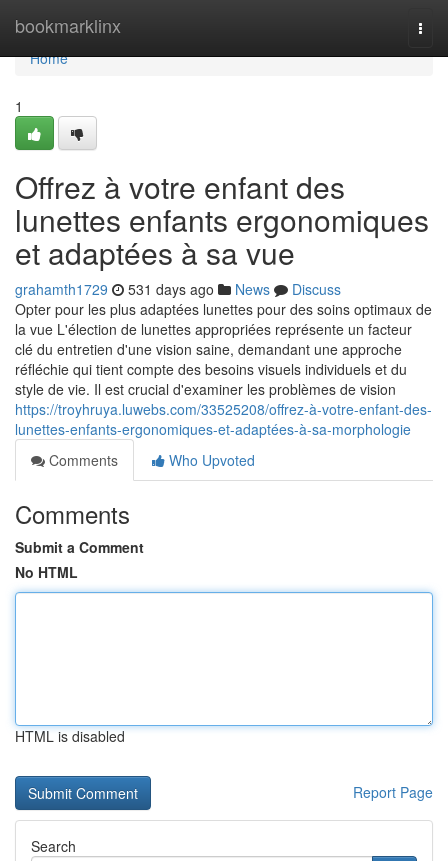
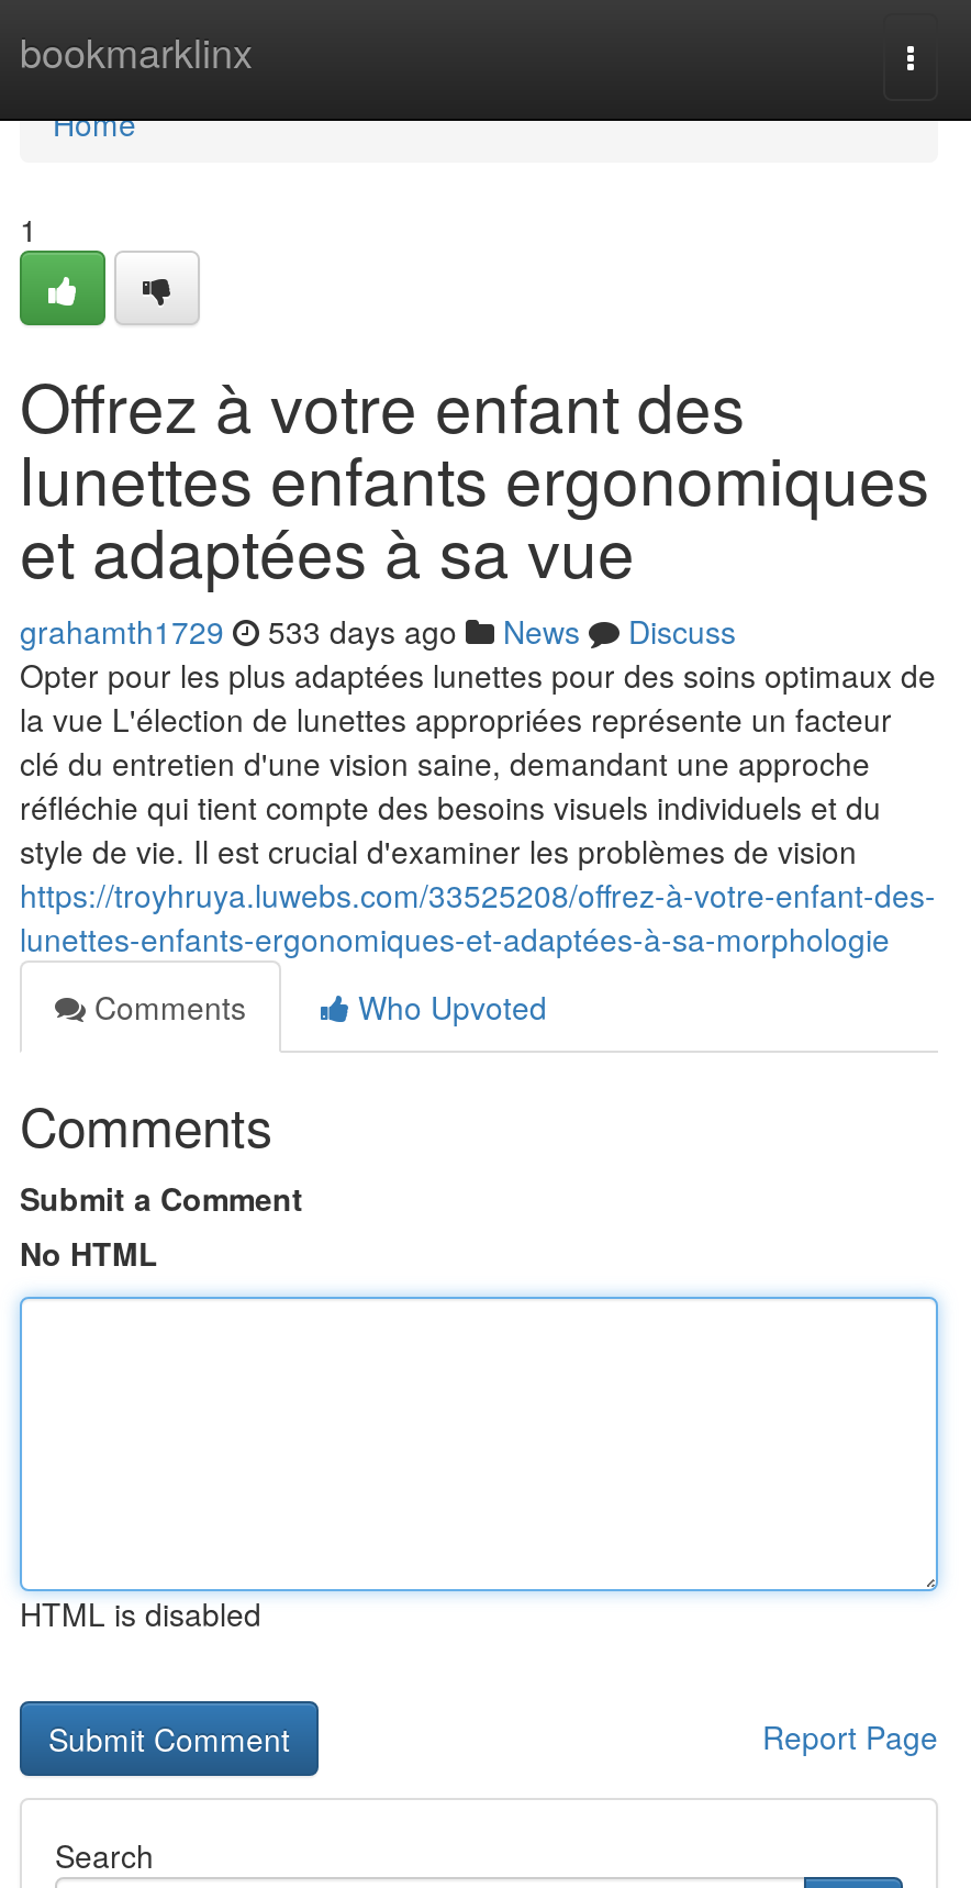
[15,279,341,299] grahamth1729 531 days ago News Discuss -> [20,609,736,653] grahamth1729 533 days ago News Discuss

